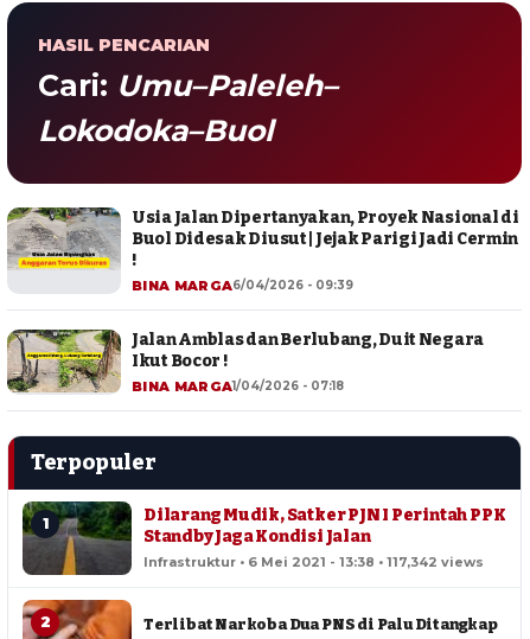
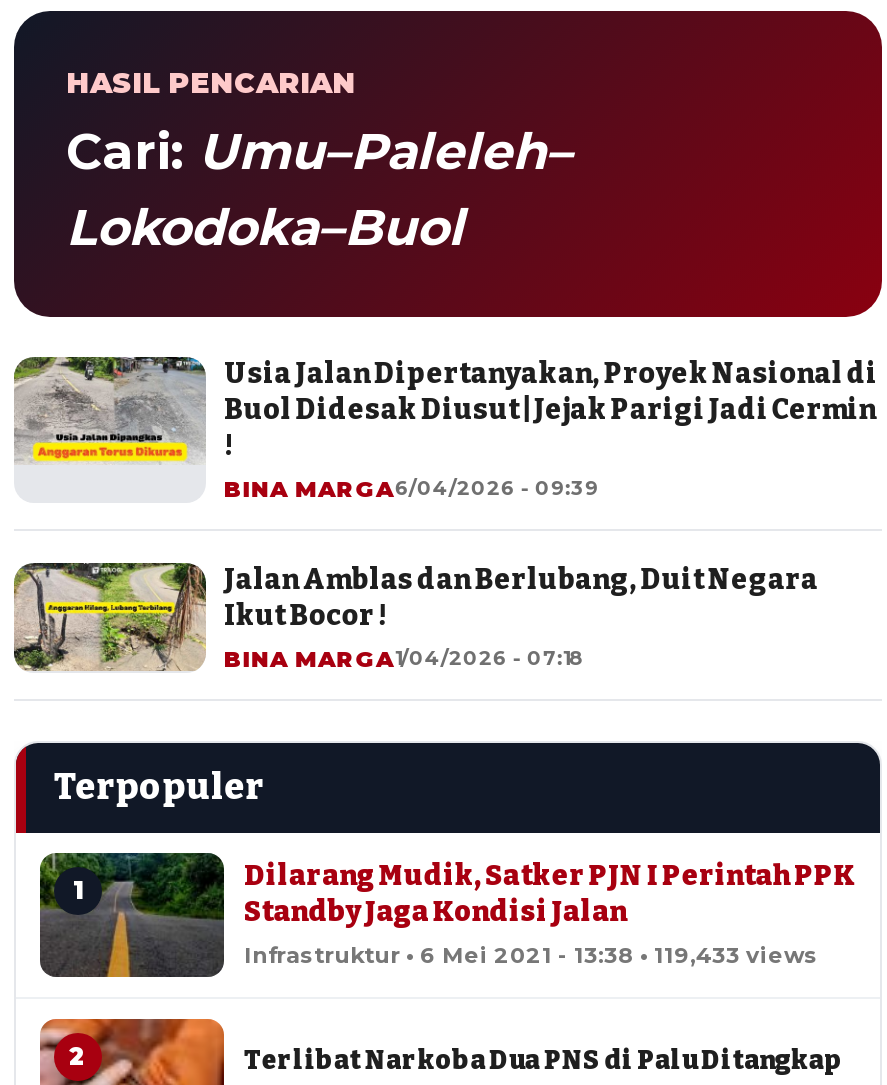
[143,554,484,570] Infrastruktur • 6 Mei 2021 - 13:38 • 117,342 views -> [244,941,818,969] Infrastruktur • 6 Mei 2021 - 13:38 • 119,433 views

